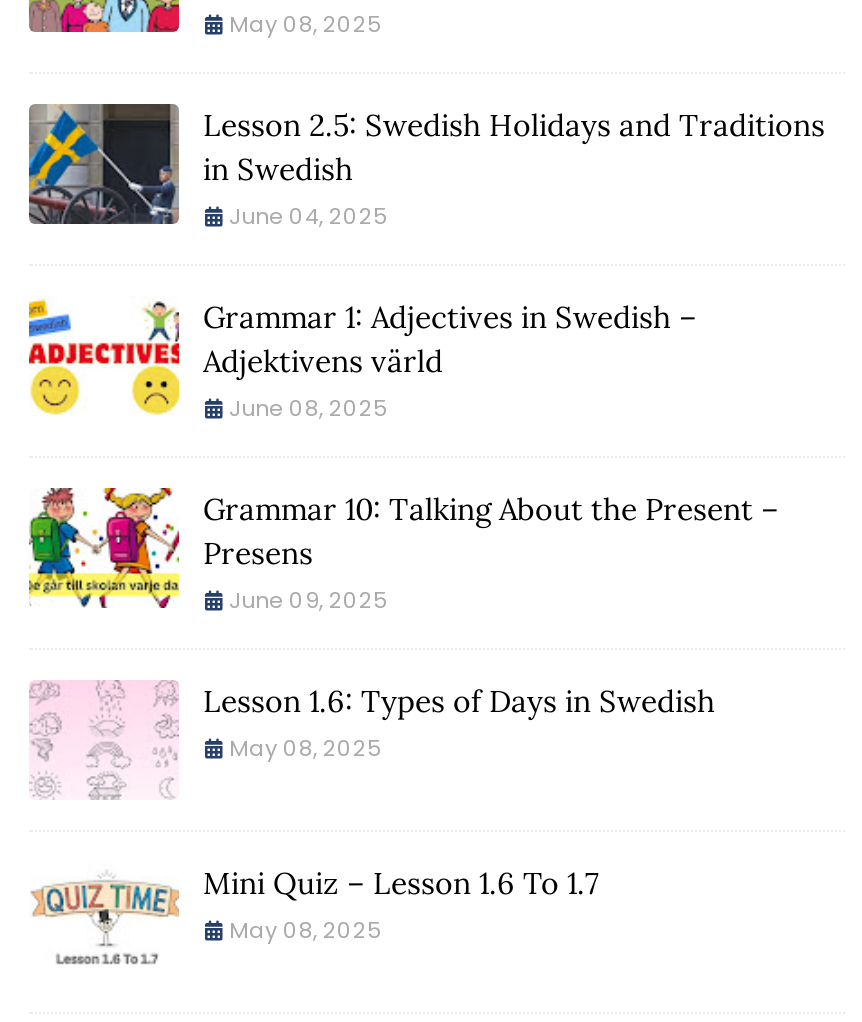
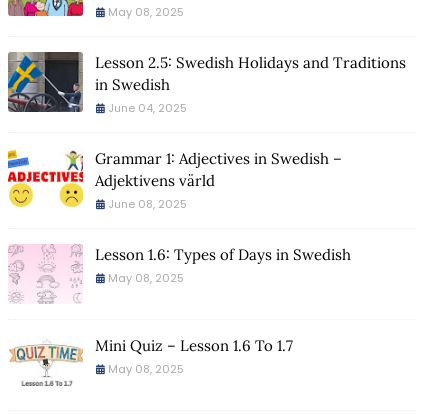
[27,486,779,615] [image] | Grammar 10: Talking About the Present – | Presens | June 09, 2025 -> none

